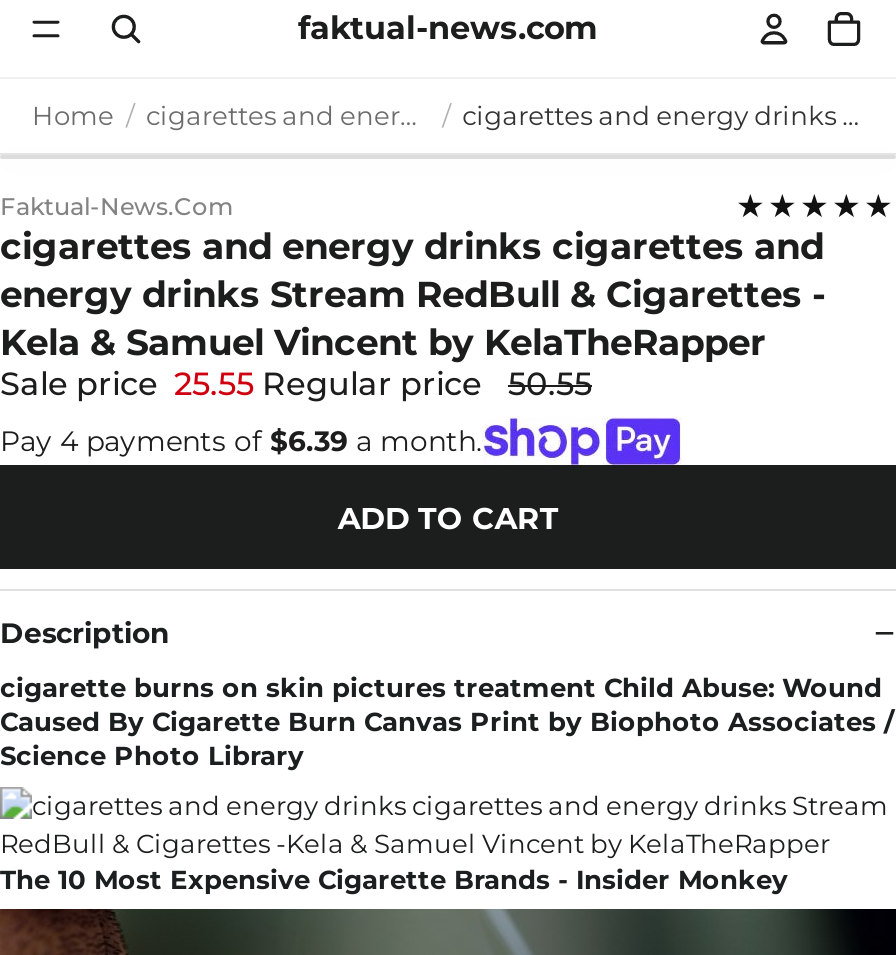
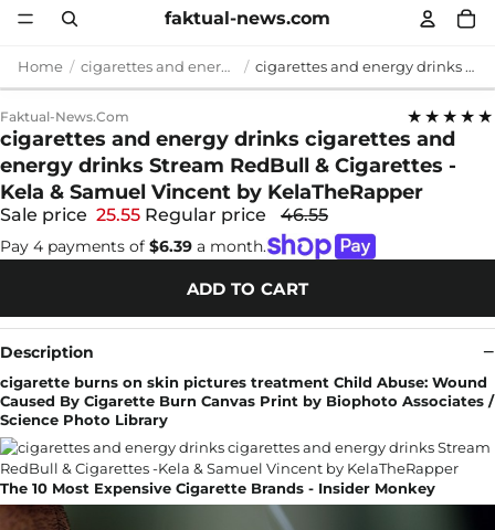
[0,365,592,403] Sale price 25.55 Regular price 50.55 -> [0,204,328,225] Sale price 25.55 Regular price 46.55

